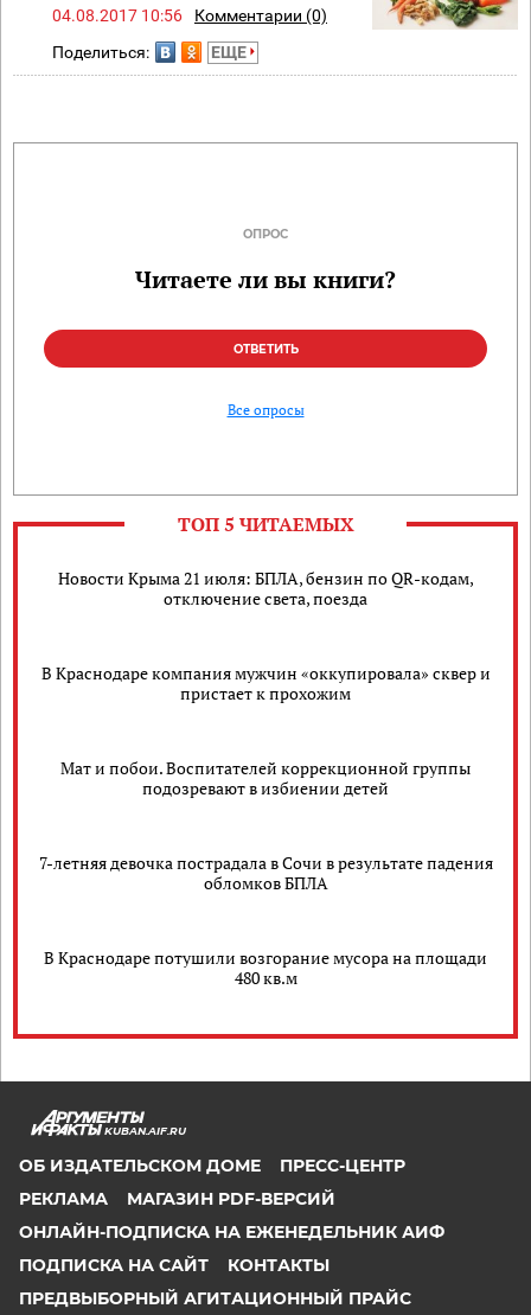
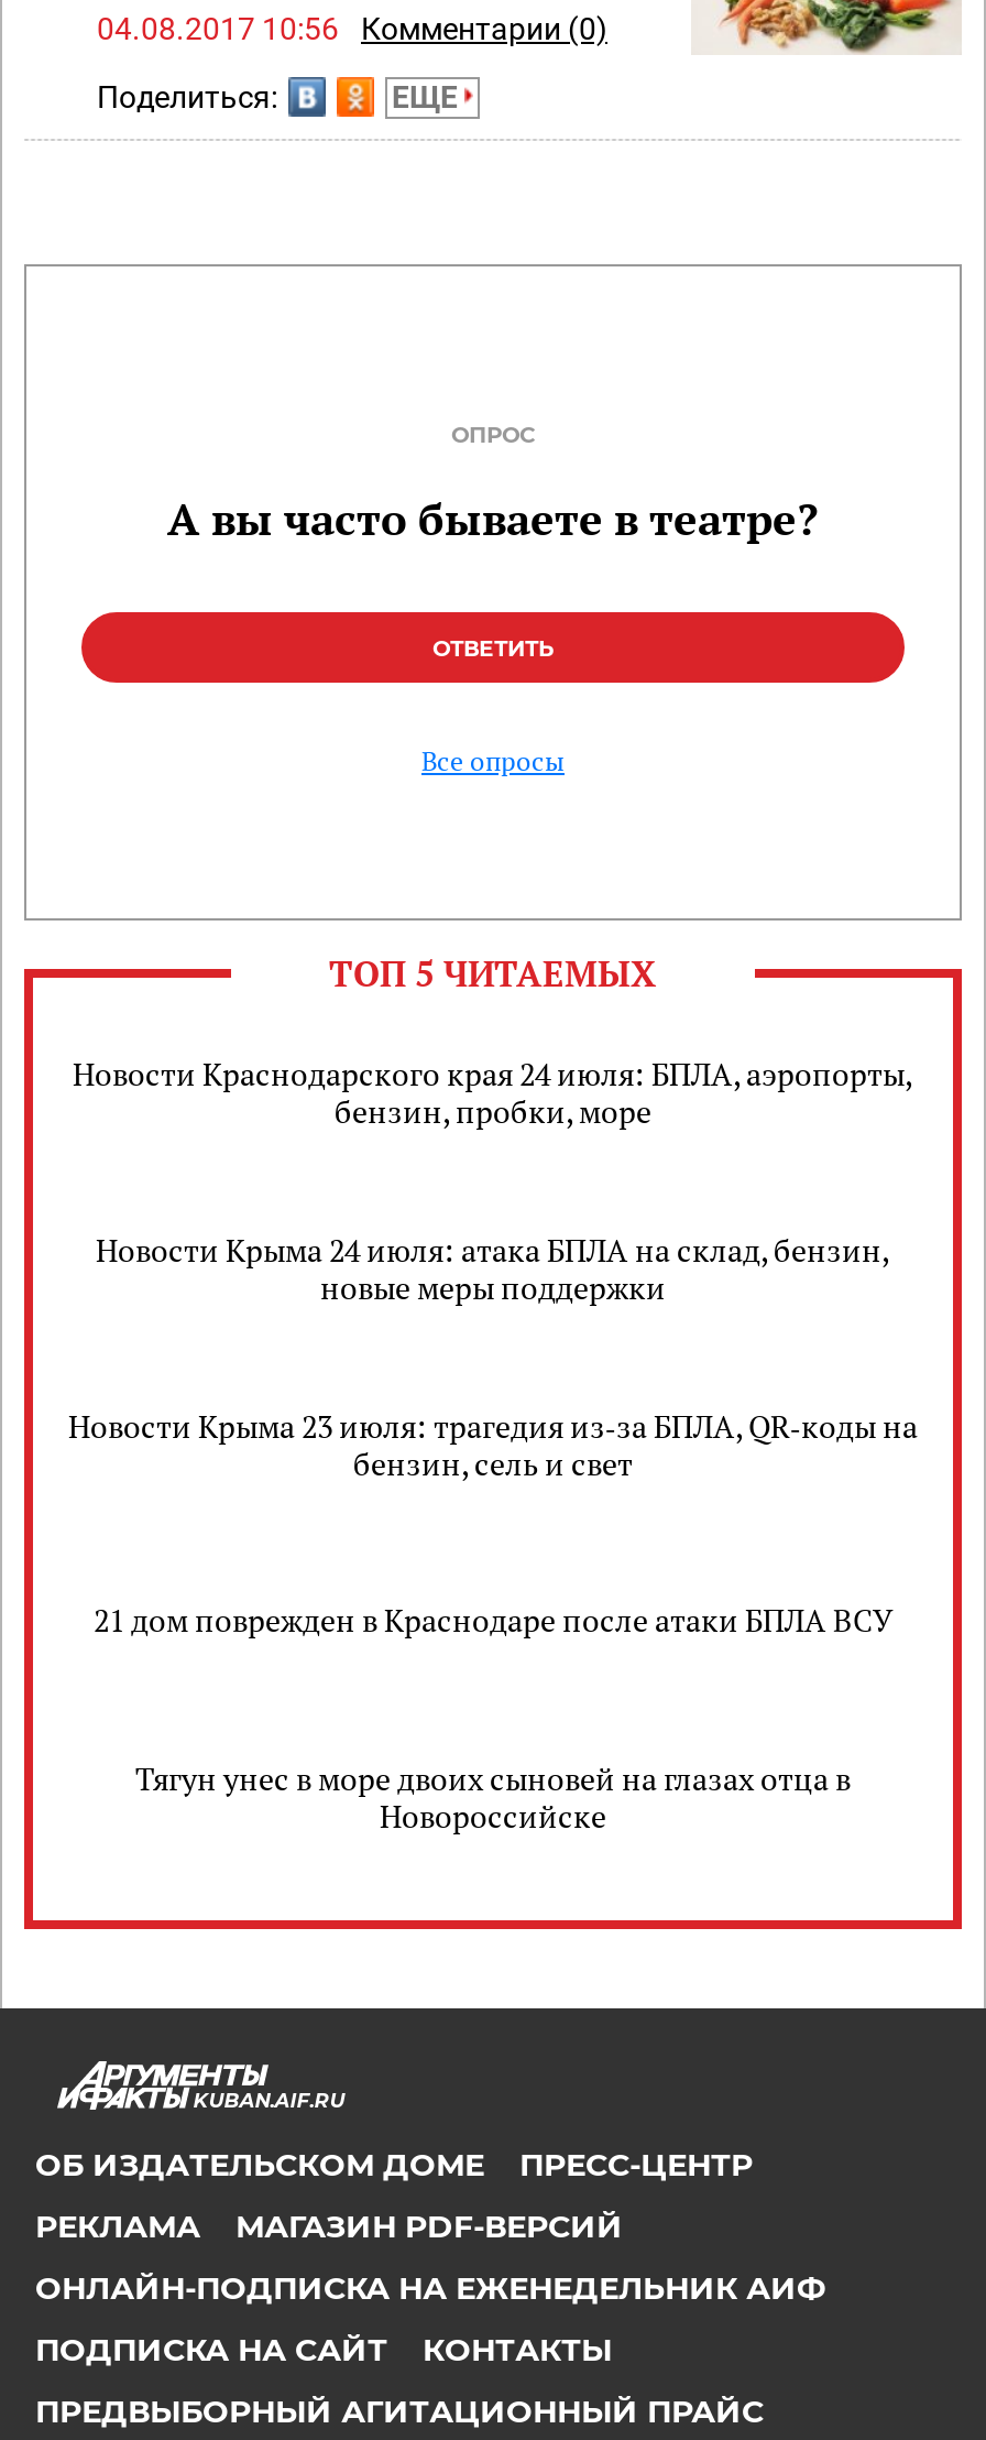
[135,263,396,295] Читаете ли вы книги? -> [167,488,819,547] А вы часто бываете в театре?
[57,566,474,609] Новости Крыма 21 июля: БПЛА, бензин по QR-кодам, | отключение света, поезда -> [73,1052,913,1131] Новости Краснодарского края 24 июля: БПЛА, аэропорты, | бензин, пробки, море
[41,661,490,704] В Краснодаре компания мужчин «оккупировала» сквер и | пристает к прохожим -> [96,1228,890,1307] Новости Крыма 24 июля: атака БПЛА на склад, бензин, | новые меры поддержки
[60,756,471,799] Мат и побои. Воспитателей коррекционной группы | подозревают в избиении детей -> [68,1404,918,1483] Новости Крыма 23 июля: трагедия из‑за БПЛА, QR‑коды на | бензин, сель и свет
[39,851,492,894] 7-летняя девочка пострадала в Сочи в результате падения | обломков БПЛА -> [94,1599,892,1641] 21 дом поврежден в Краснодаре после атаки БПЛА ВСУ
[44,946,487,988] В Краснодаре потушили возгорание мусора на площади | 480 кв.м -> [135,1756,851,1836] Тягун унес в море двоих сыновей на глазах отца в | Новороссийске

